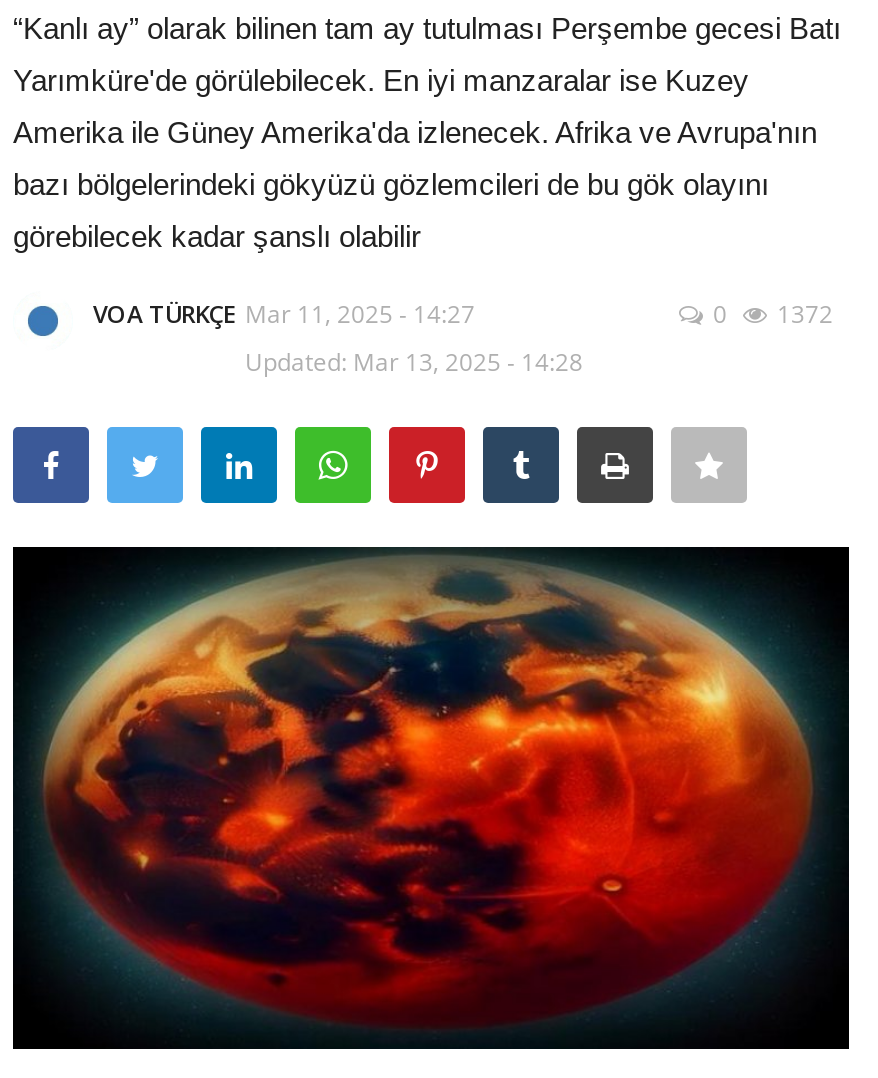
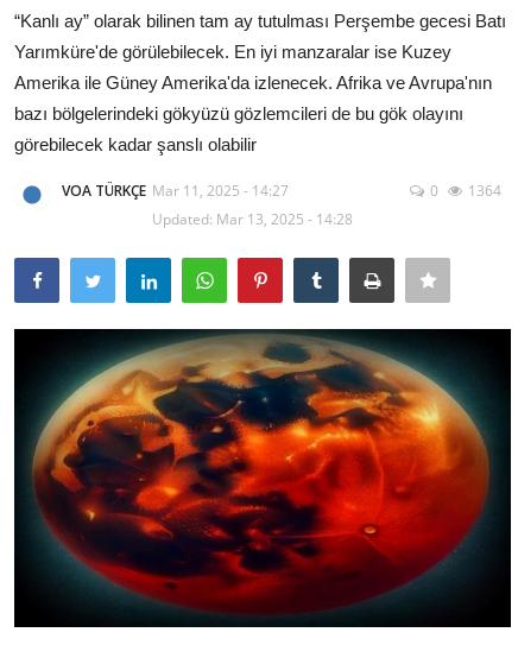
[713,297,833,331] 0 1372 -> [430,180,501,201] 0 1364

